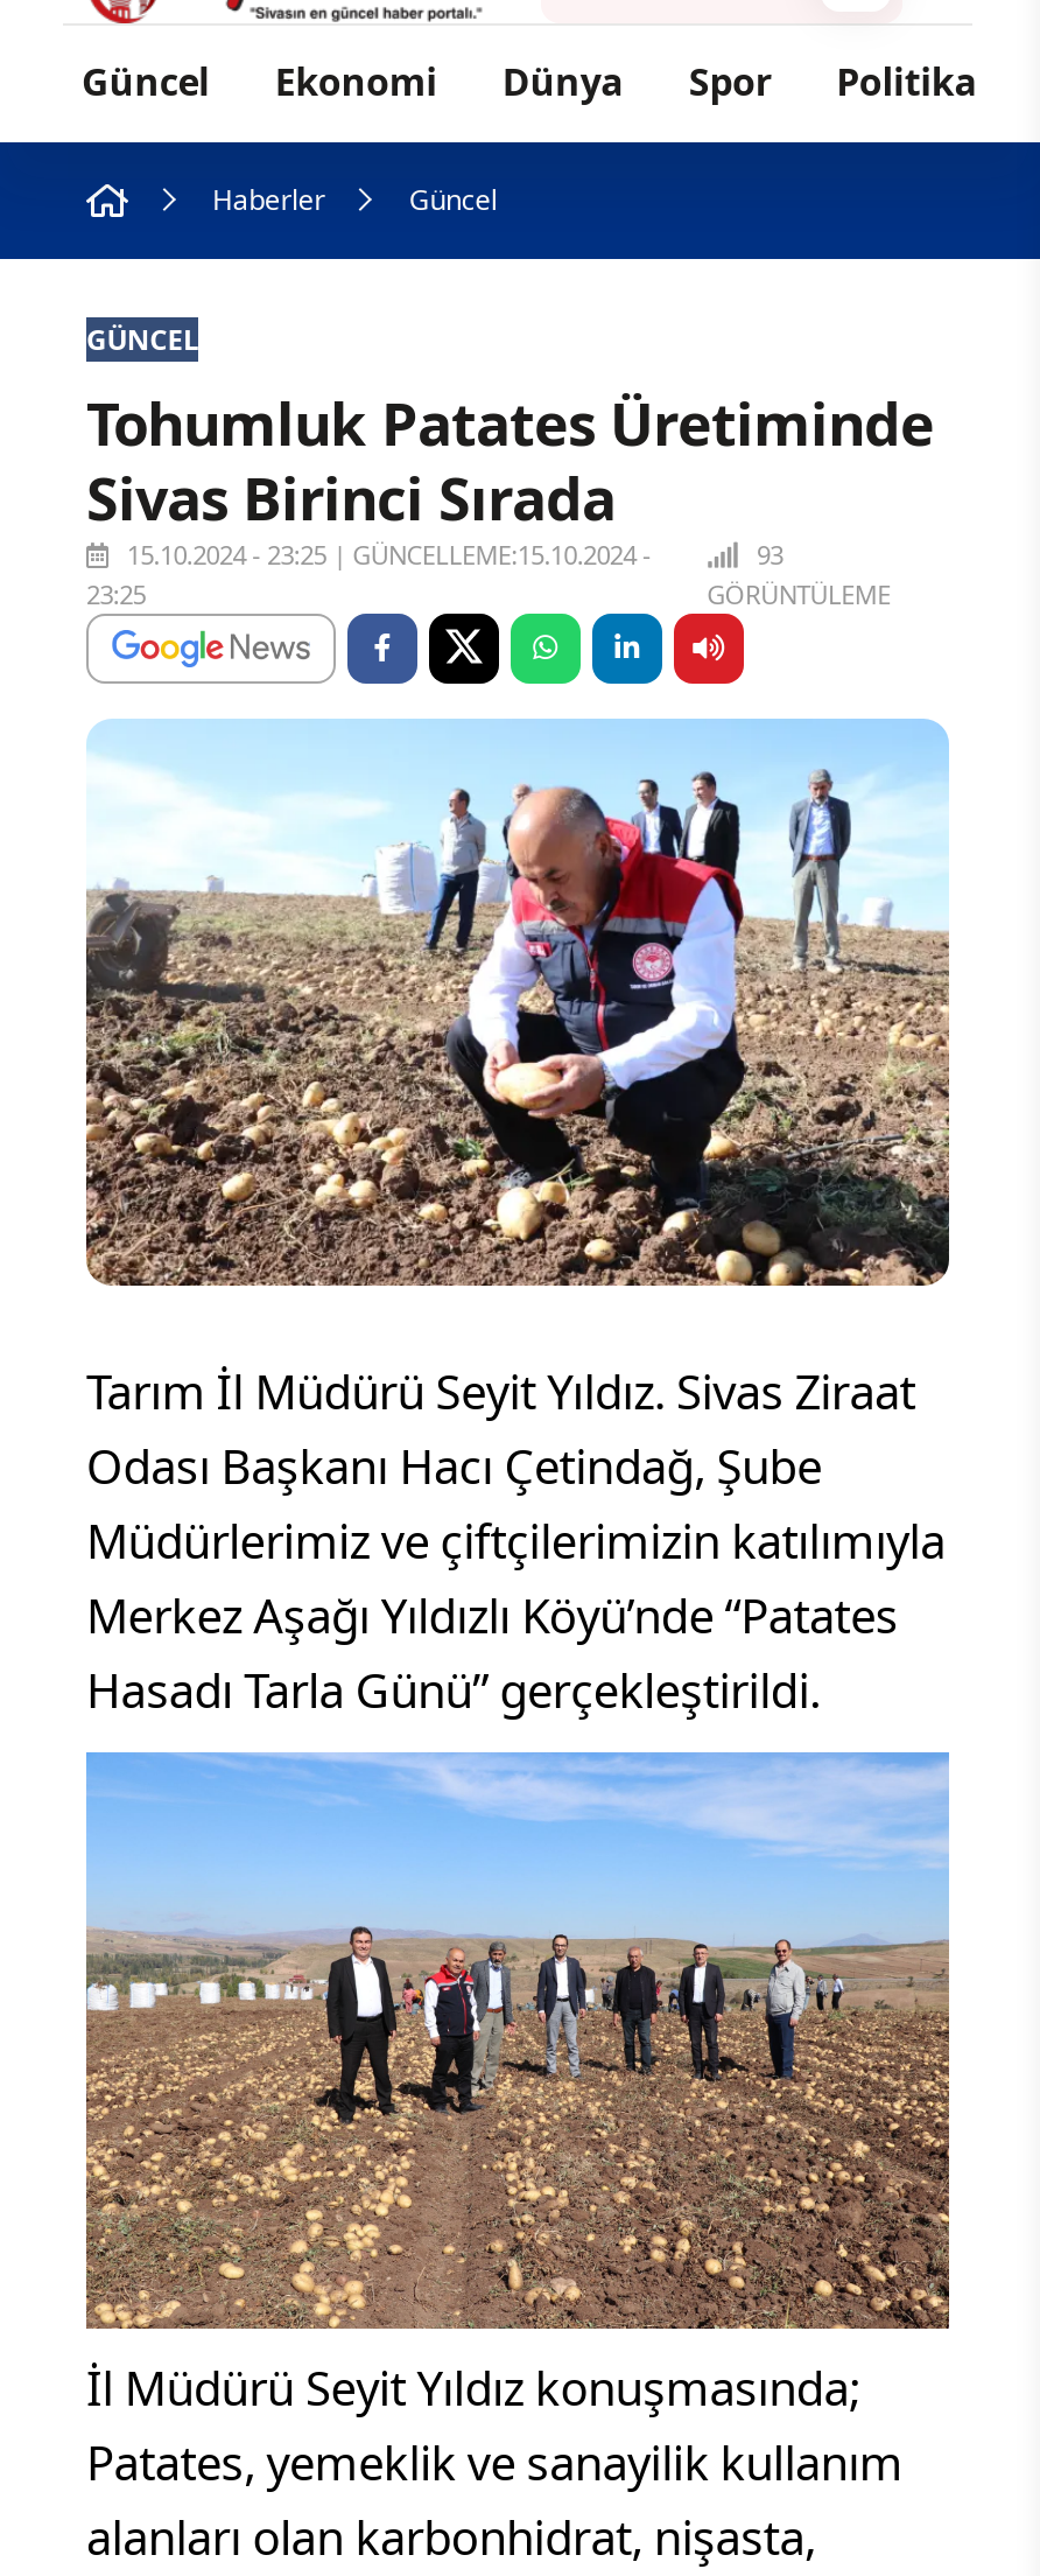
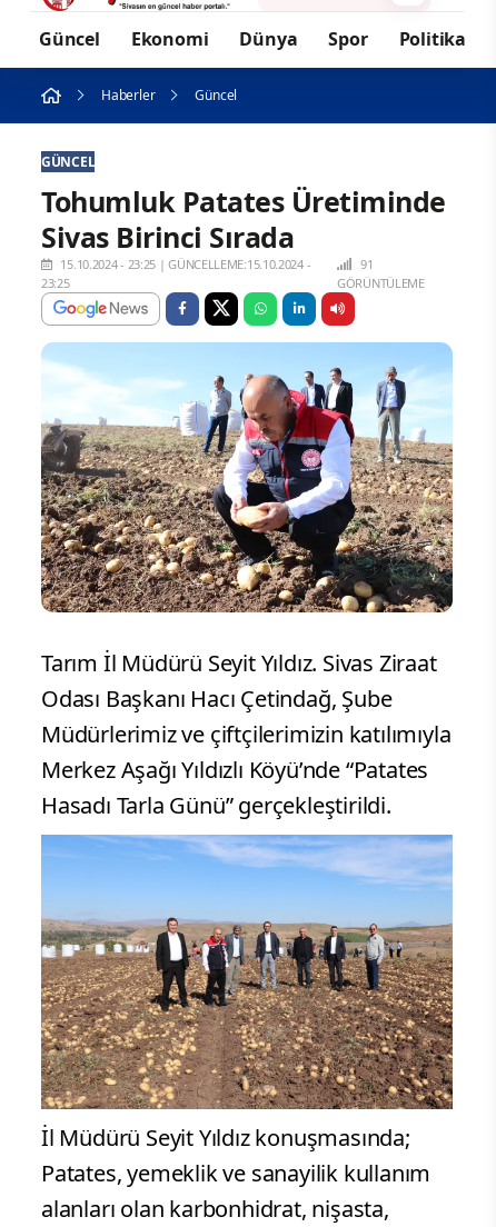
[750,536,783,571] 93 -> [358,255,374,272] 91

